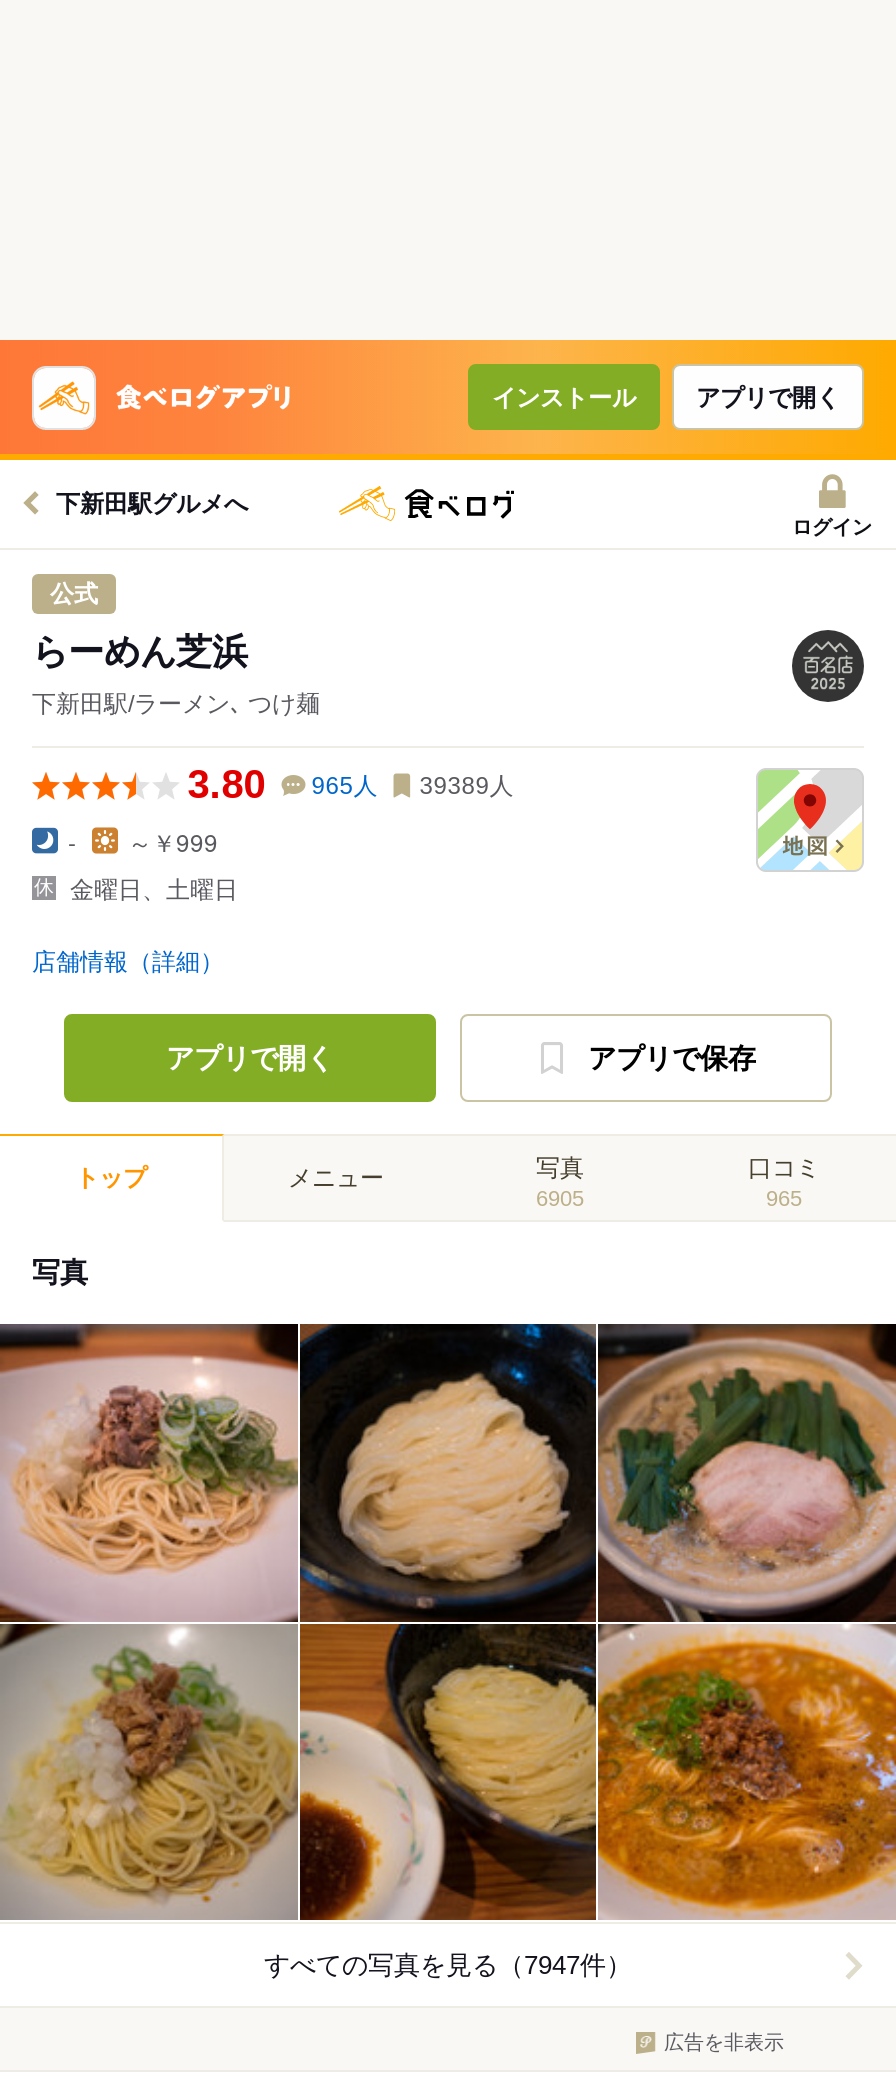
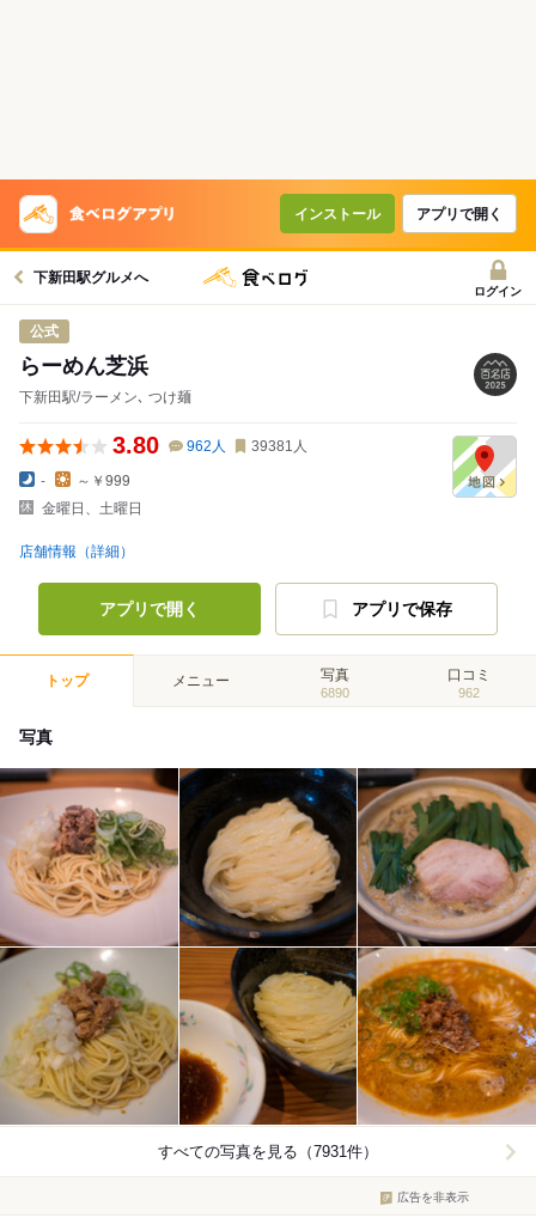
[312,772,378,800] 965人 -> [186,438,226,455] 962人
[420,772,514,800] 39389人 -> [251,438,307,455] 39381人
[536,1186,584,1210] 6905 -> [321,686,349,700] 6890
[766,1186,802,1210] 965 -> [458,686,480,700] 962
[264,1951,632,1981] すべての写真を見る（7947件） -> [158,1143,378,1161] すべての写真を見る（7931件）

